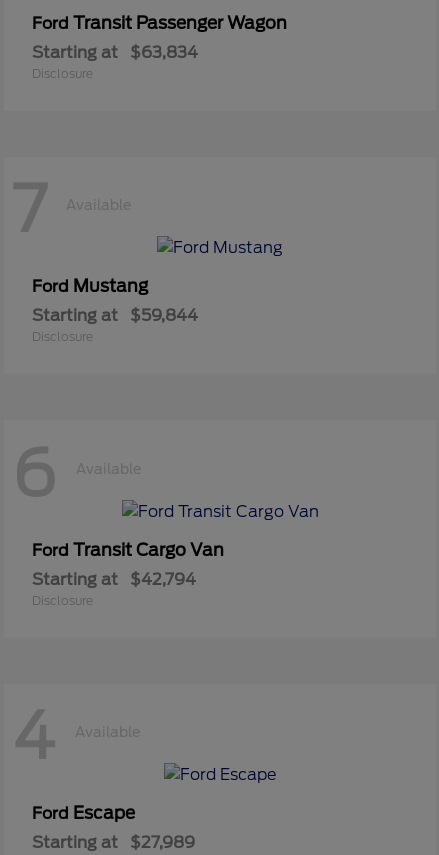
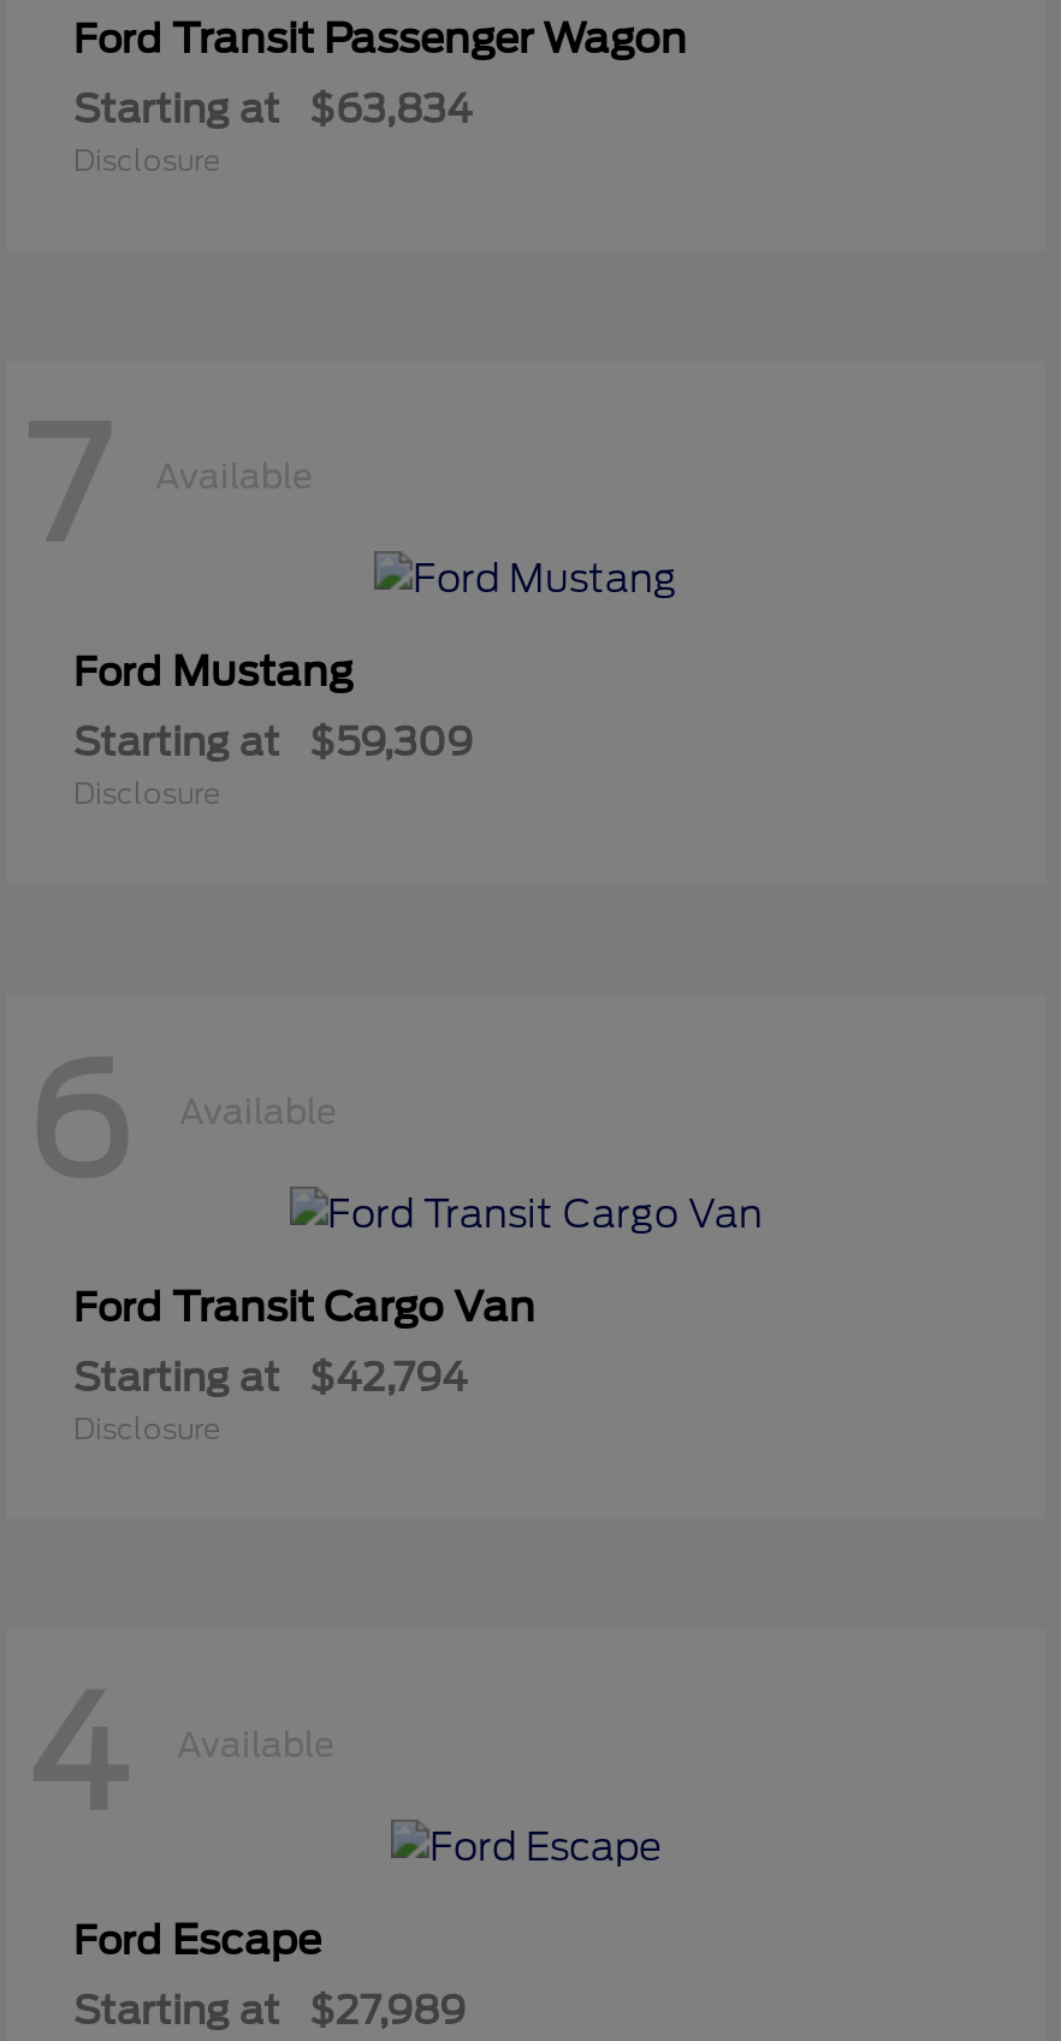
[32,306,198,325] Starting at $59,844 -> [73,720,473,766] Starting at $59,309

